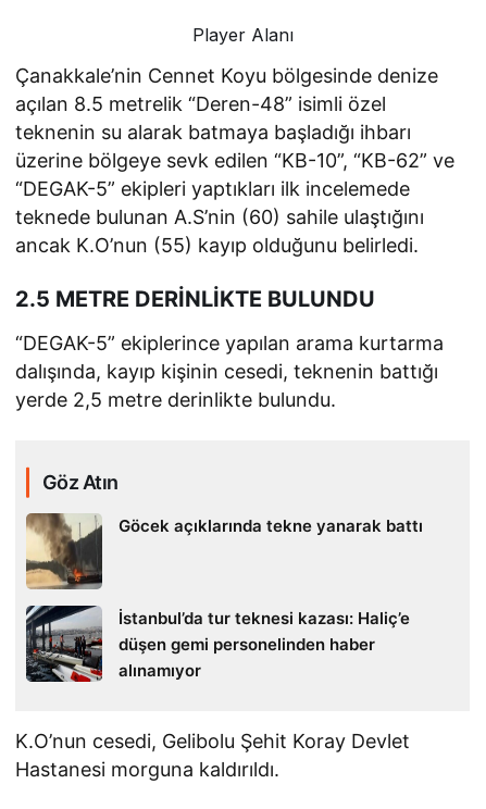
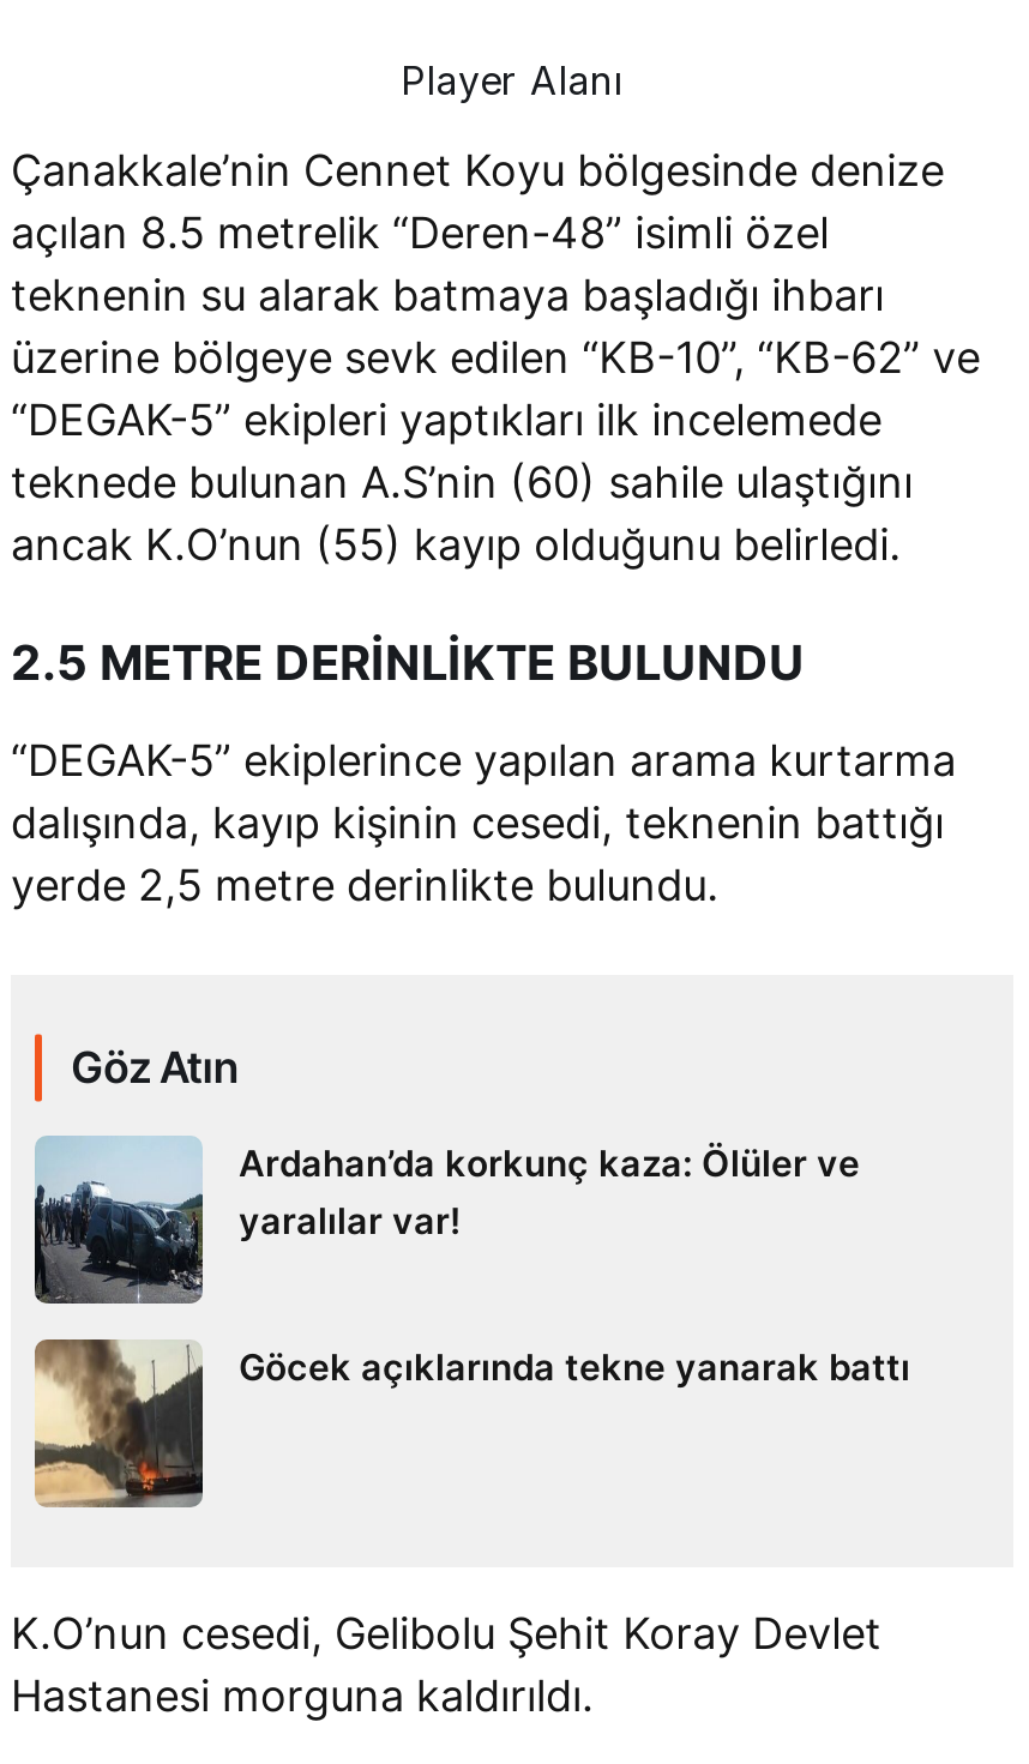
none -> [32,1136,860,1306] [image] | Ardahan’da korkunç kaza: Ölüler ve | yaralılar var!
moved [24,512,423,590] -> [30,1337,910,1510]: [image] | Göcek açıklarında tekne yanarak battı
[25,605,410,683] [image] | İstanbul’da tur teknesi kazası: Haliç’e | düşen gemi personelinden haber | alınamıyor -> none

